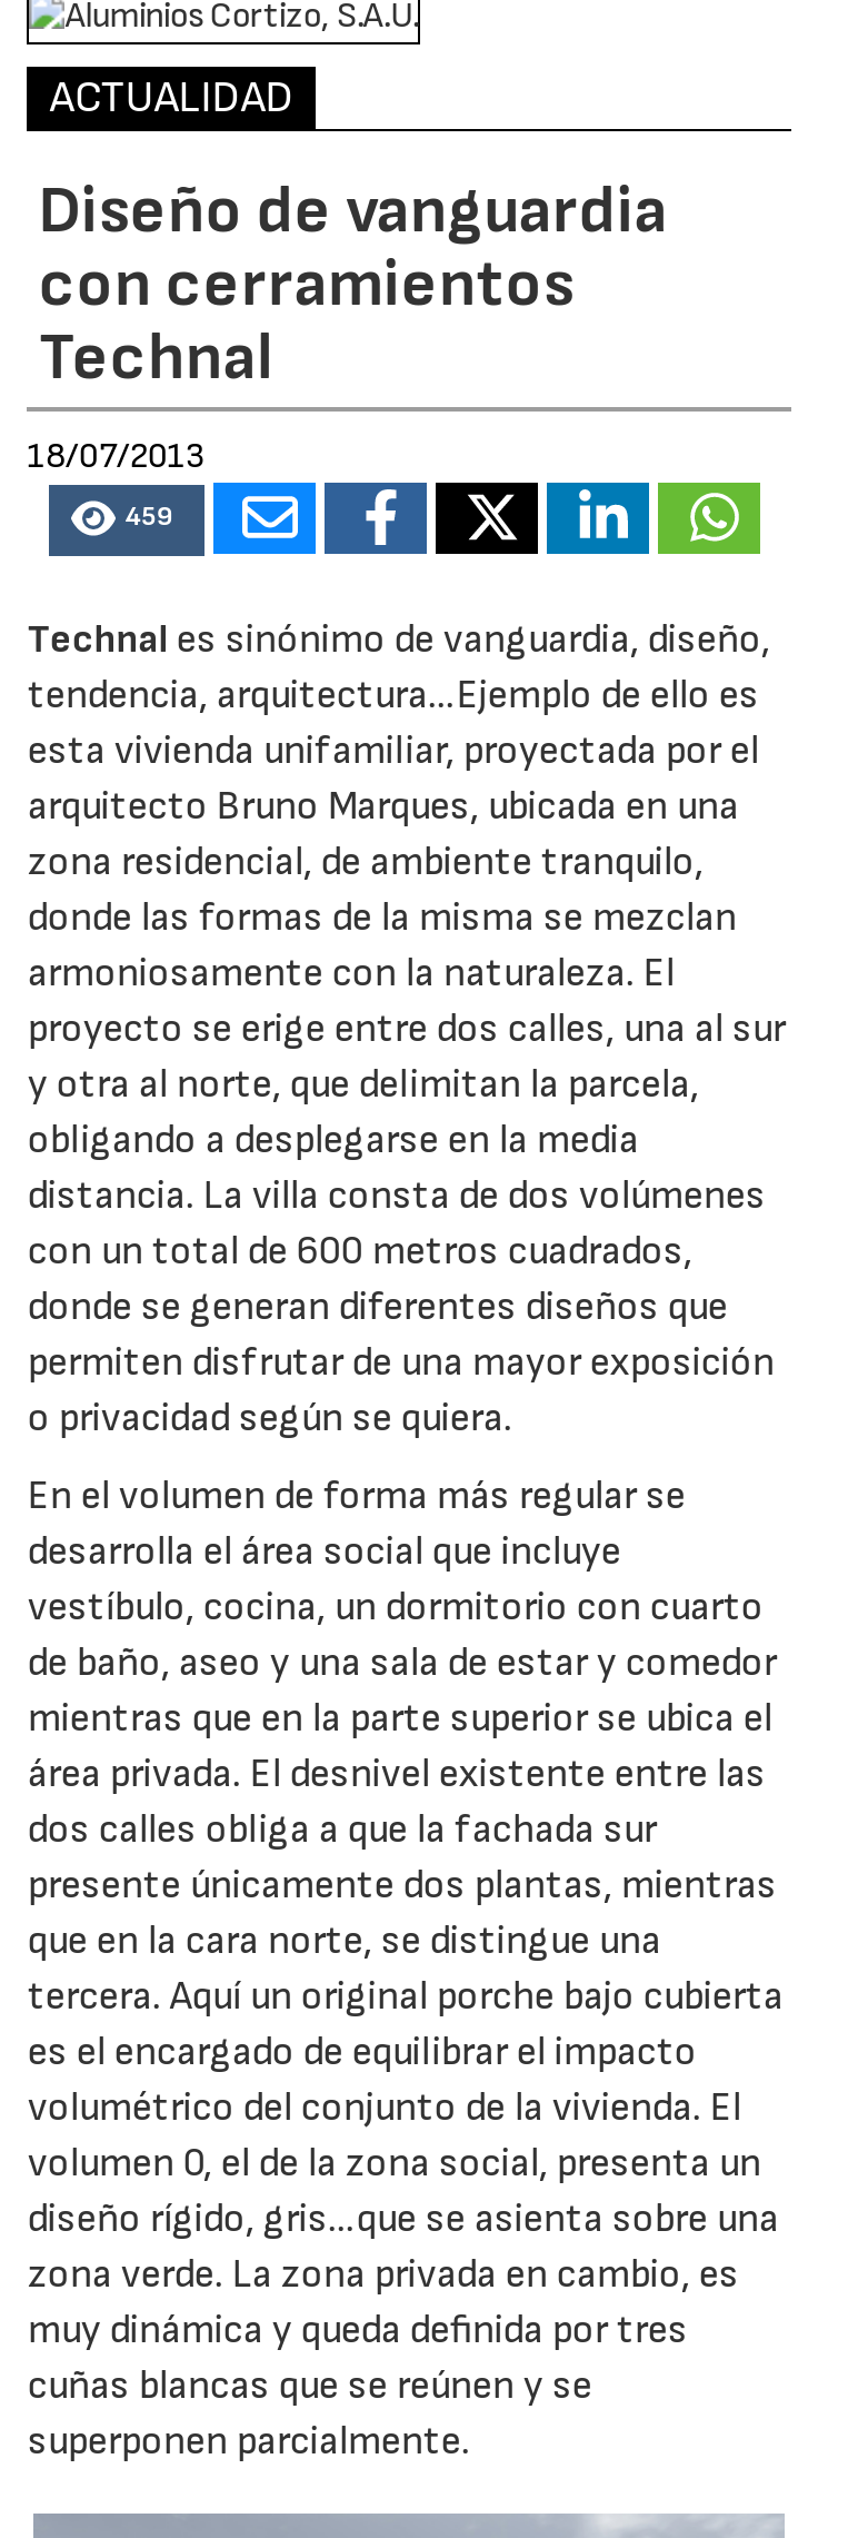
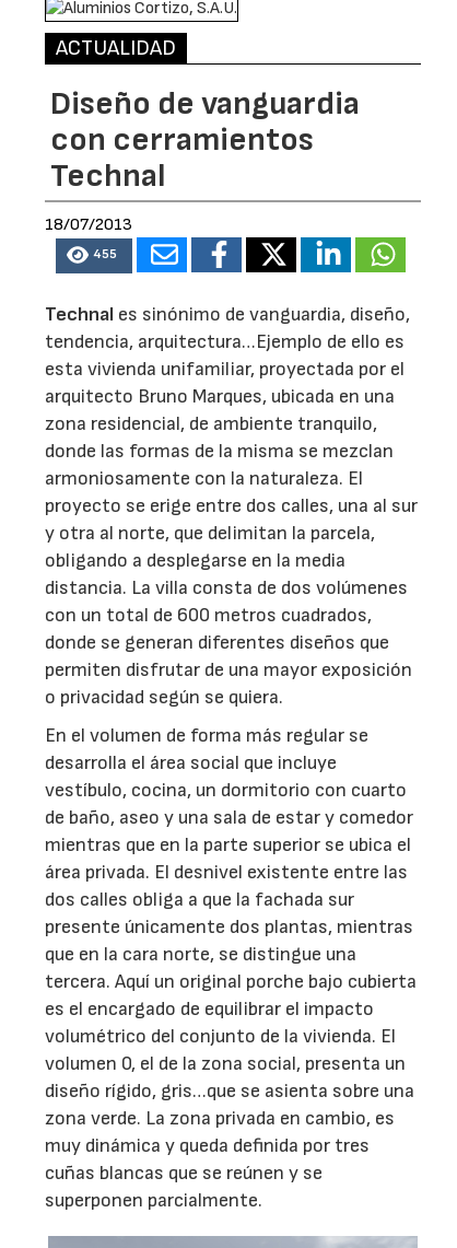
[126,500,172,534] 459 -> [94,246,117,263] 455

